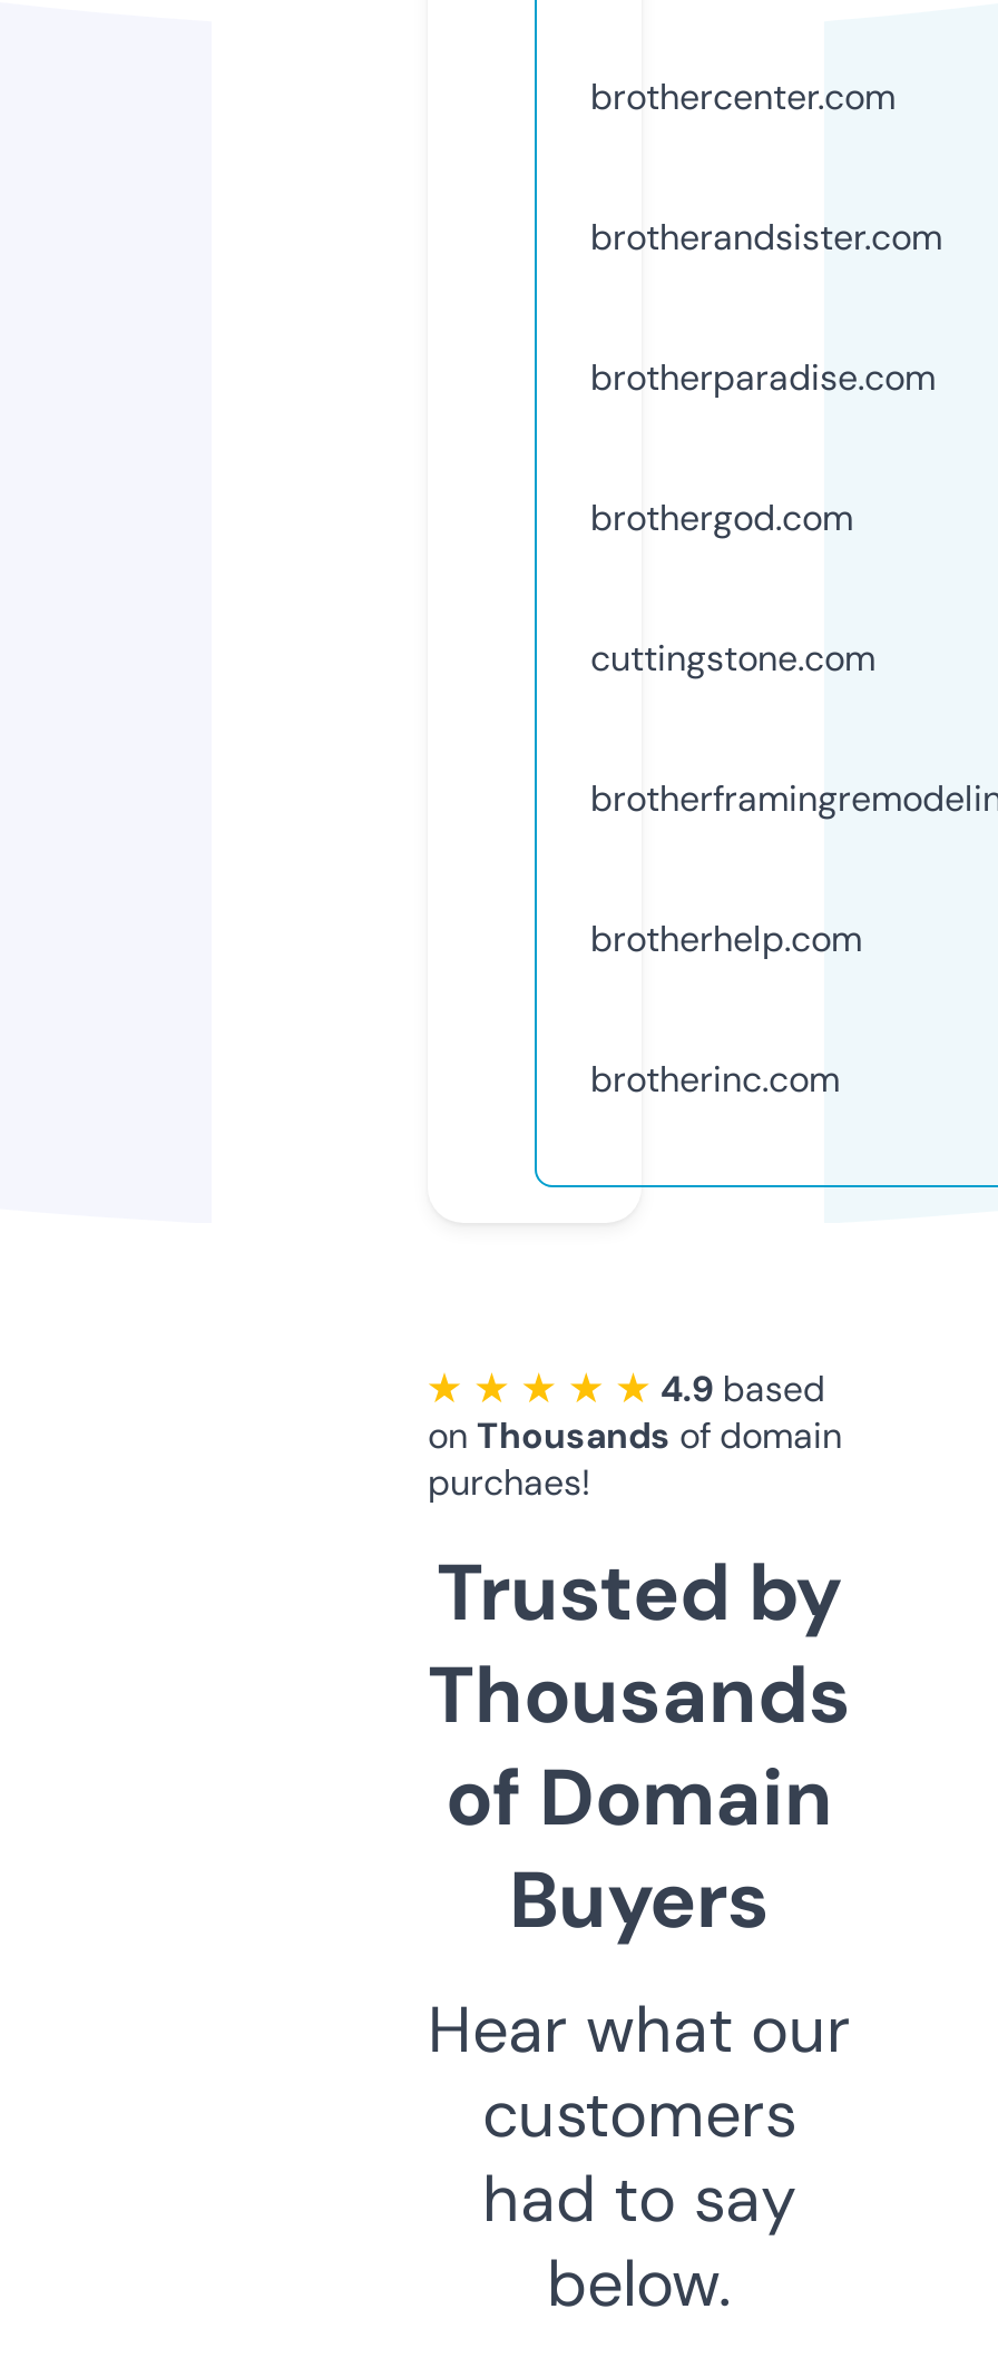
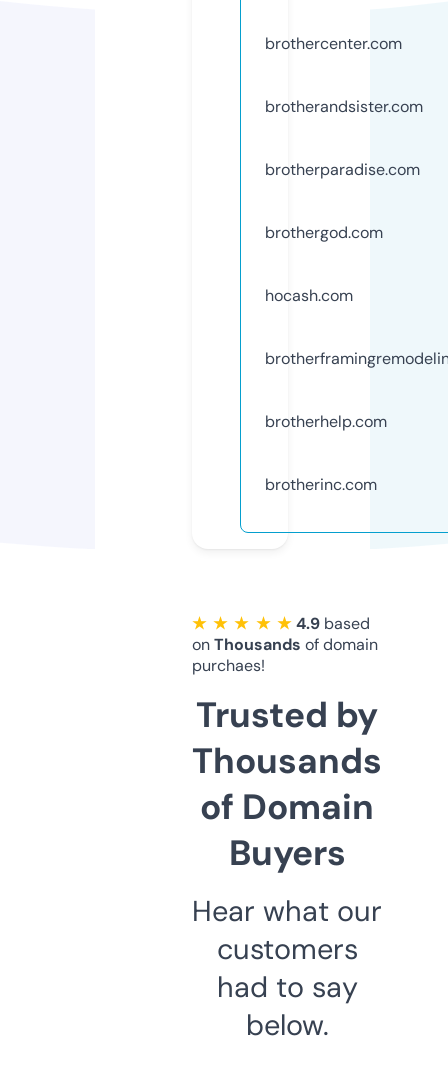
[590,634,875,681] cuttingstone.com -> [265,285,353,306] hocash.com

